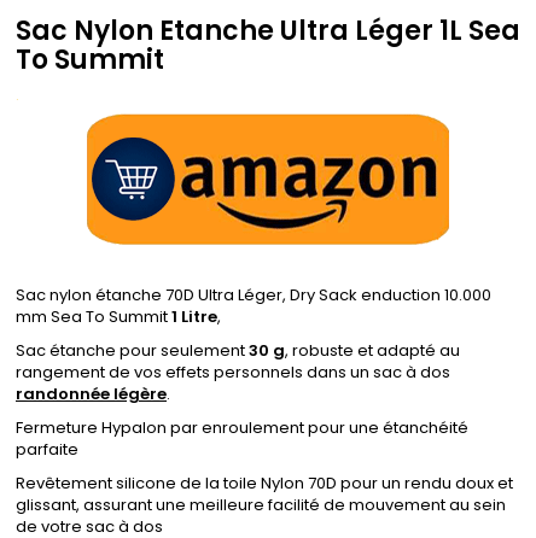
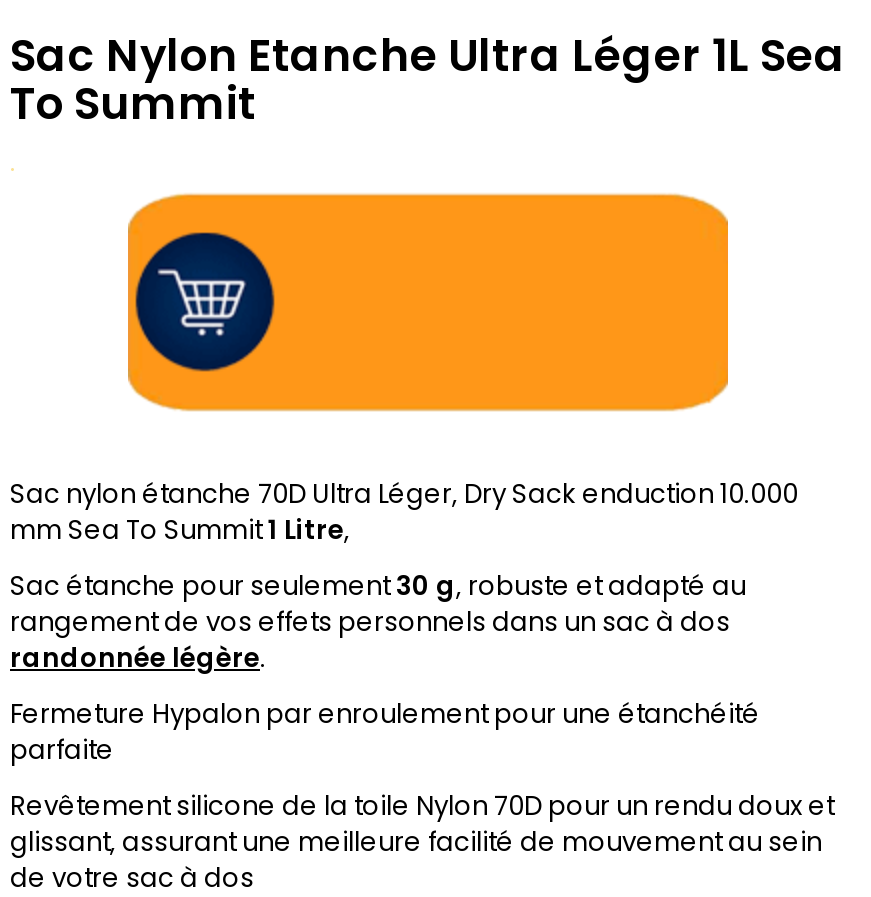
[180,156,438,230] [image] -> none

